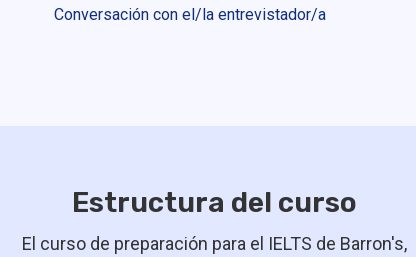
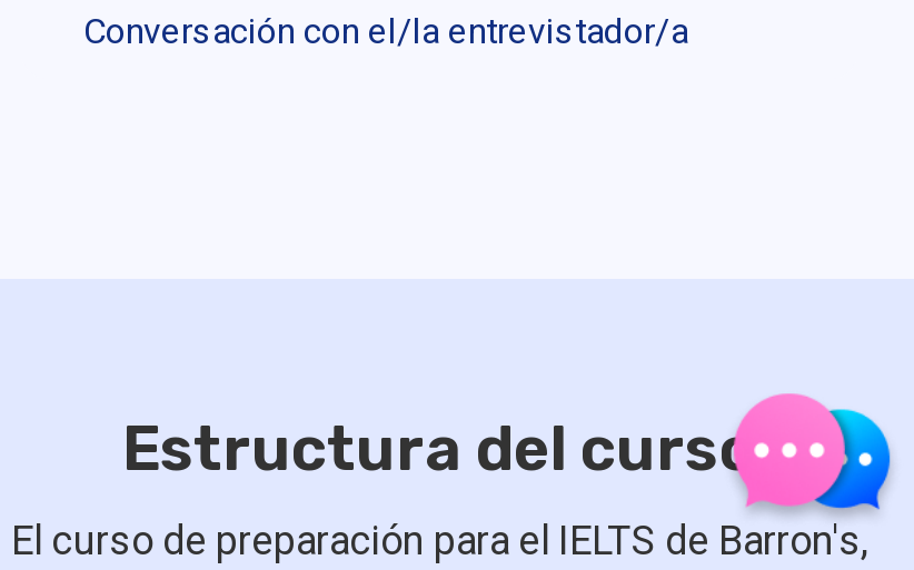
none -> [742,392,893,512] [image]

